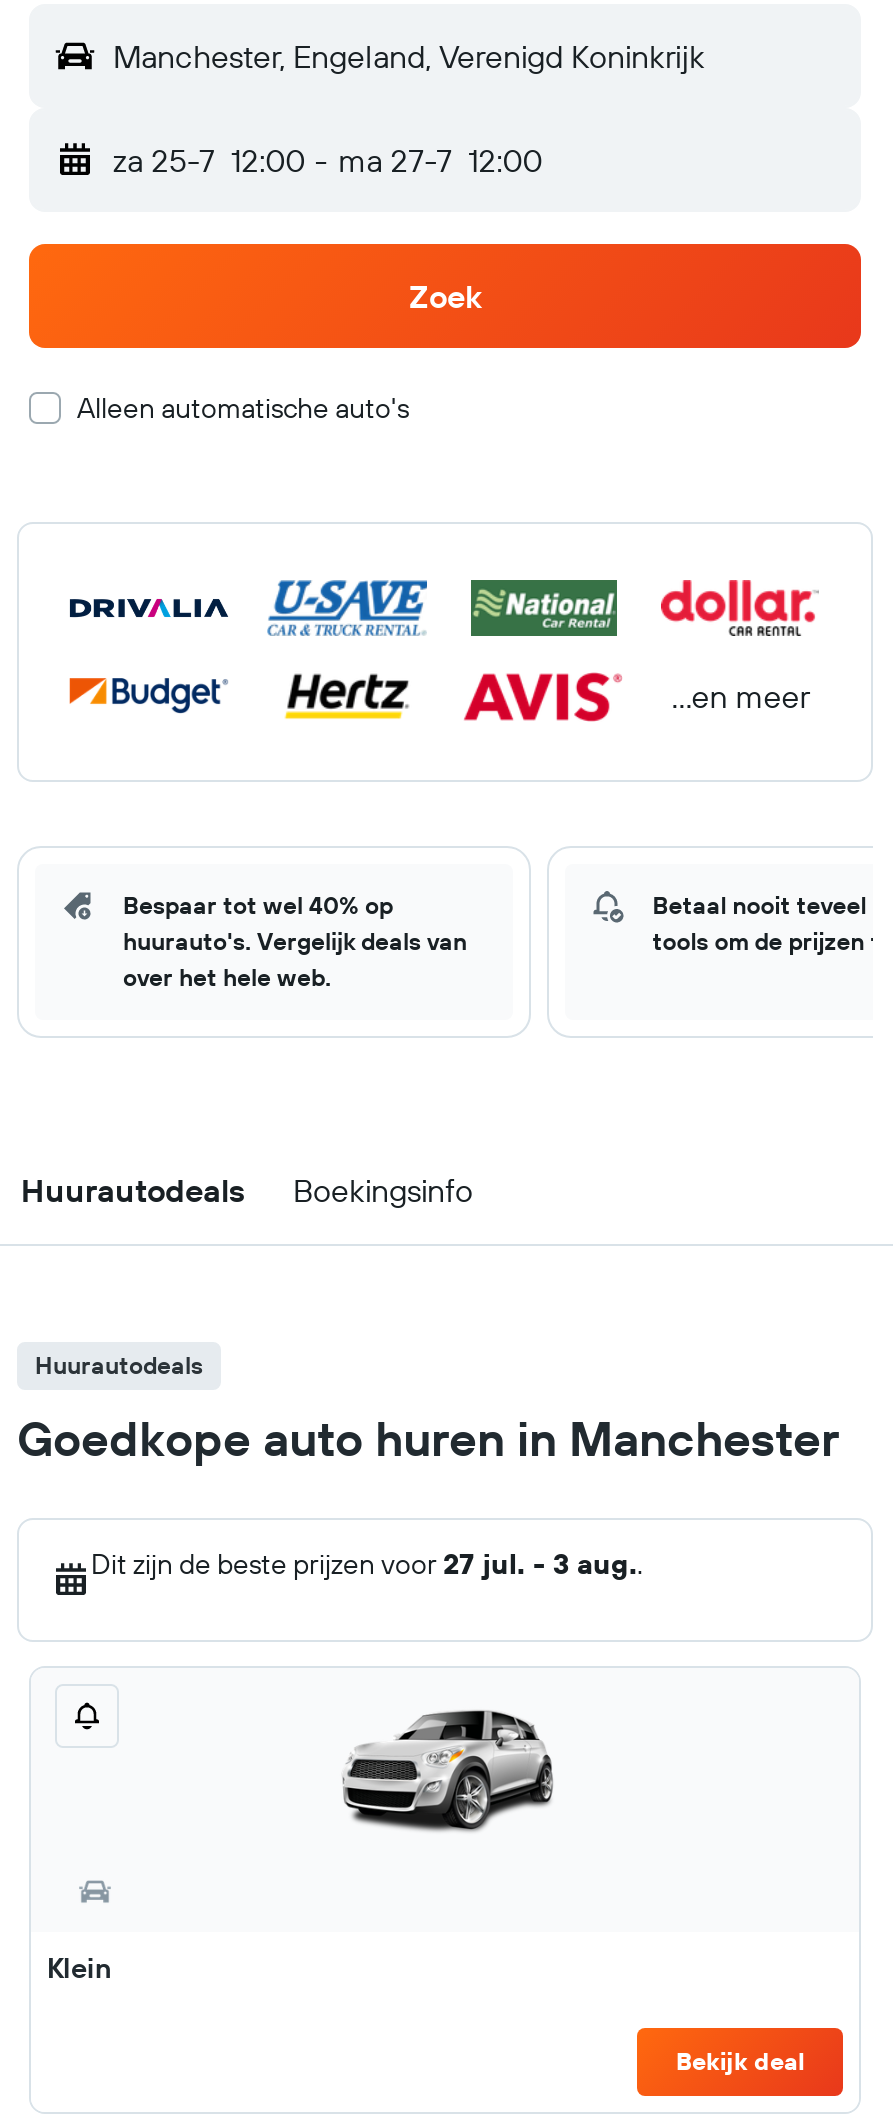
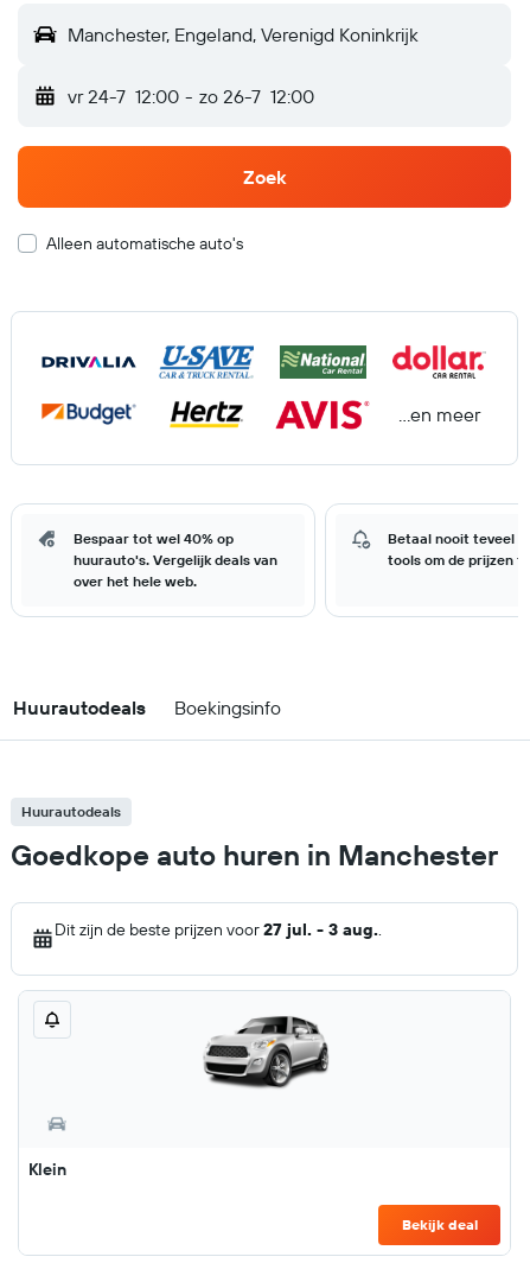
[113,140,542,180] za 25-7 12:00 - ma 27-7 12:00 -> [68,84,314,108] vr 24-7 12:00 - zo 26-7 12:00

